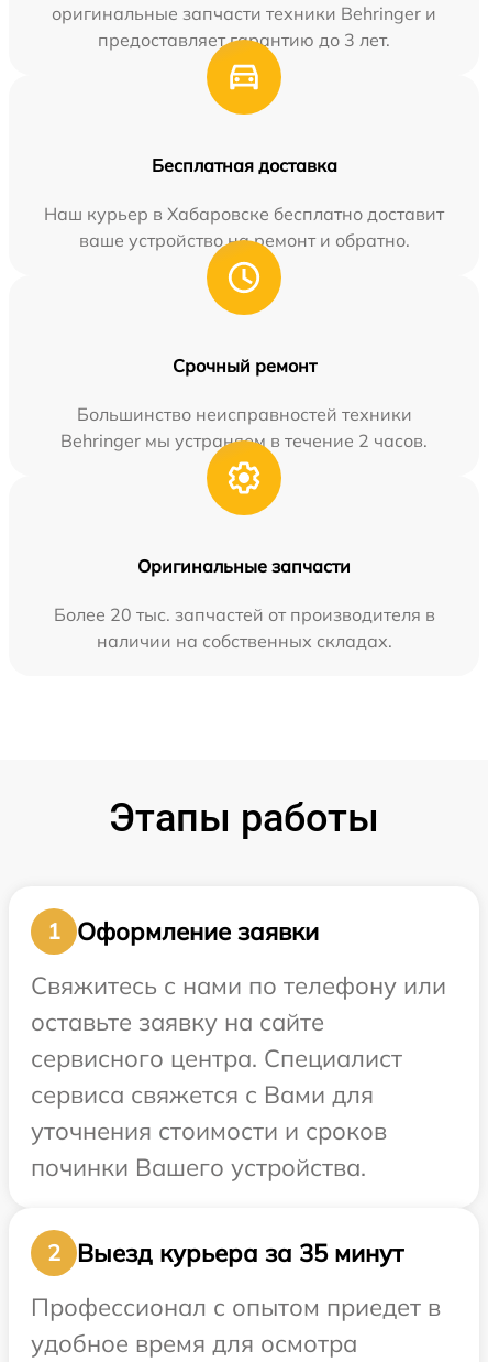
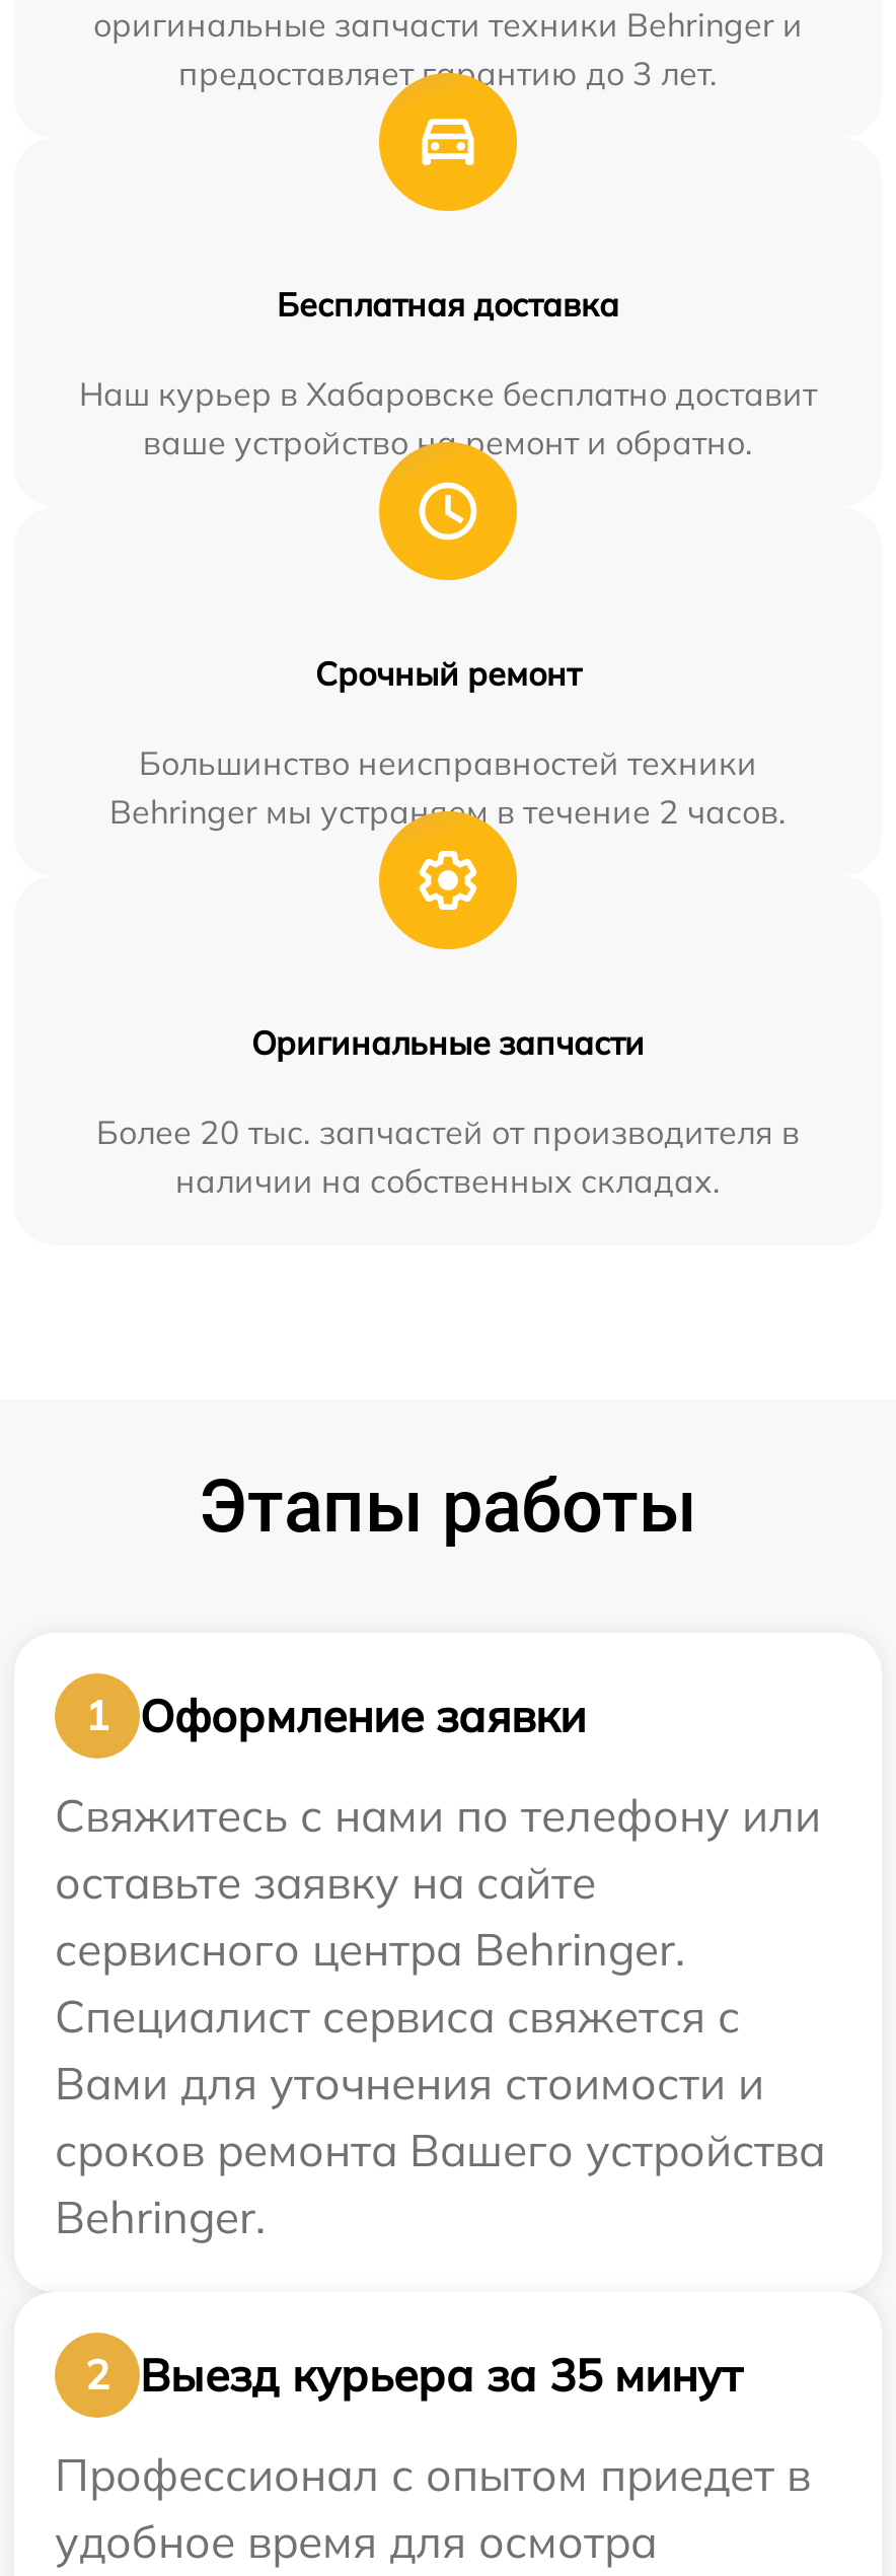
[31,1043,402,1183] сервисного центра. Специалист | сервиса свяжется с Вами для | уточнения стоимости и сроков | починки Вашего устройства. -> [55,1922,825,2246] сервисного центра Behringer. | Специалист сервиса свяжется с | Вами для уточнения стоимости и | сроков ремонта Вашего устройства | Behringer.

